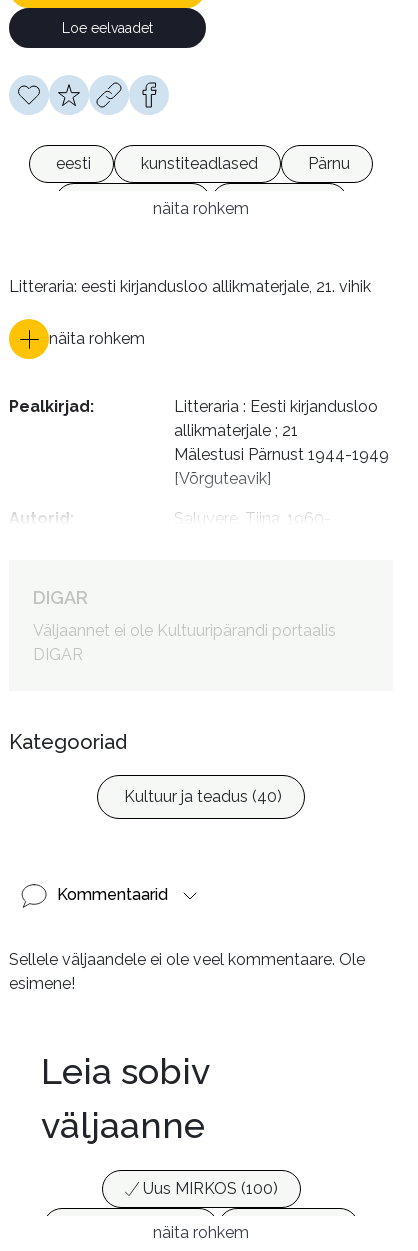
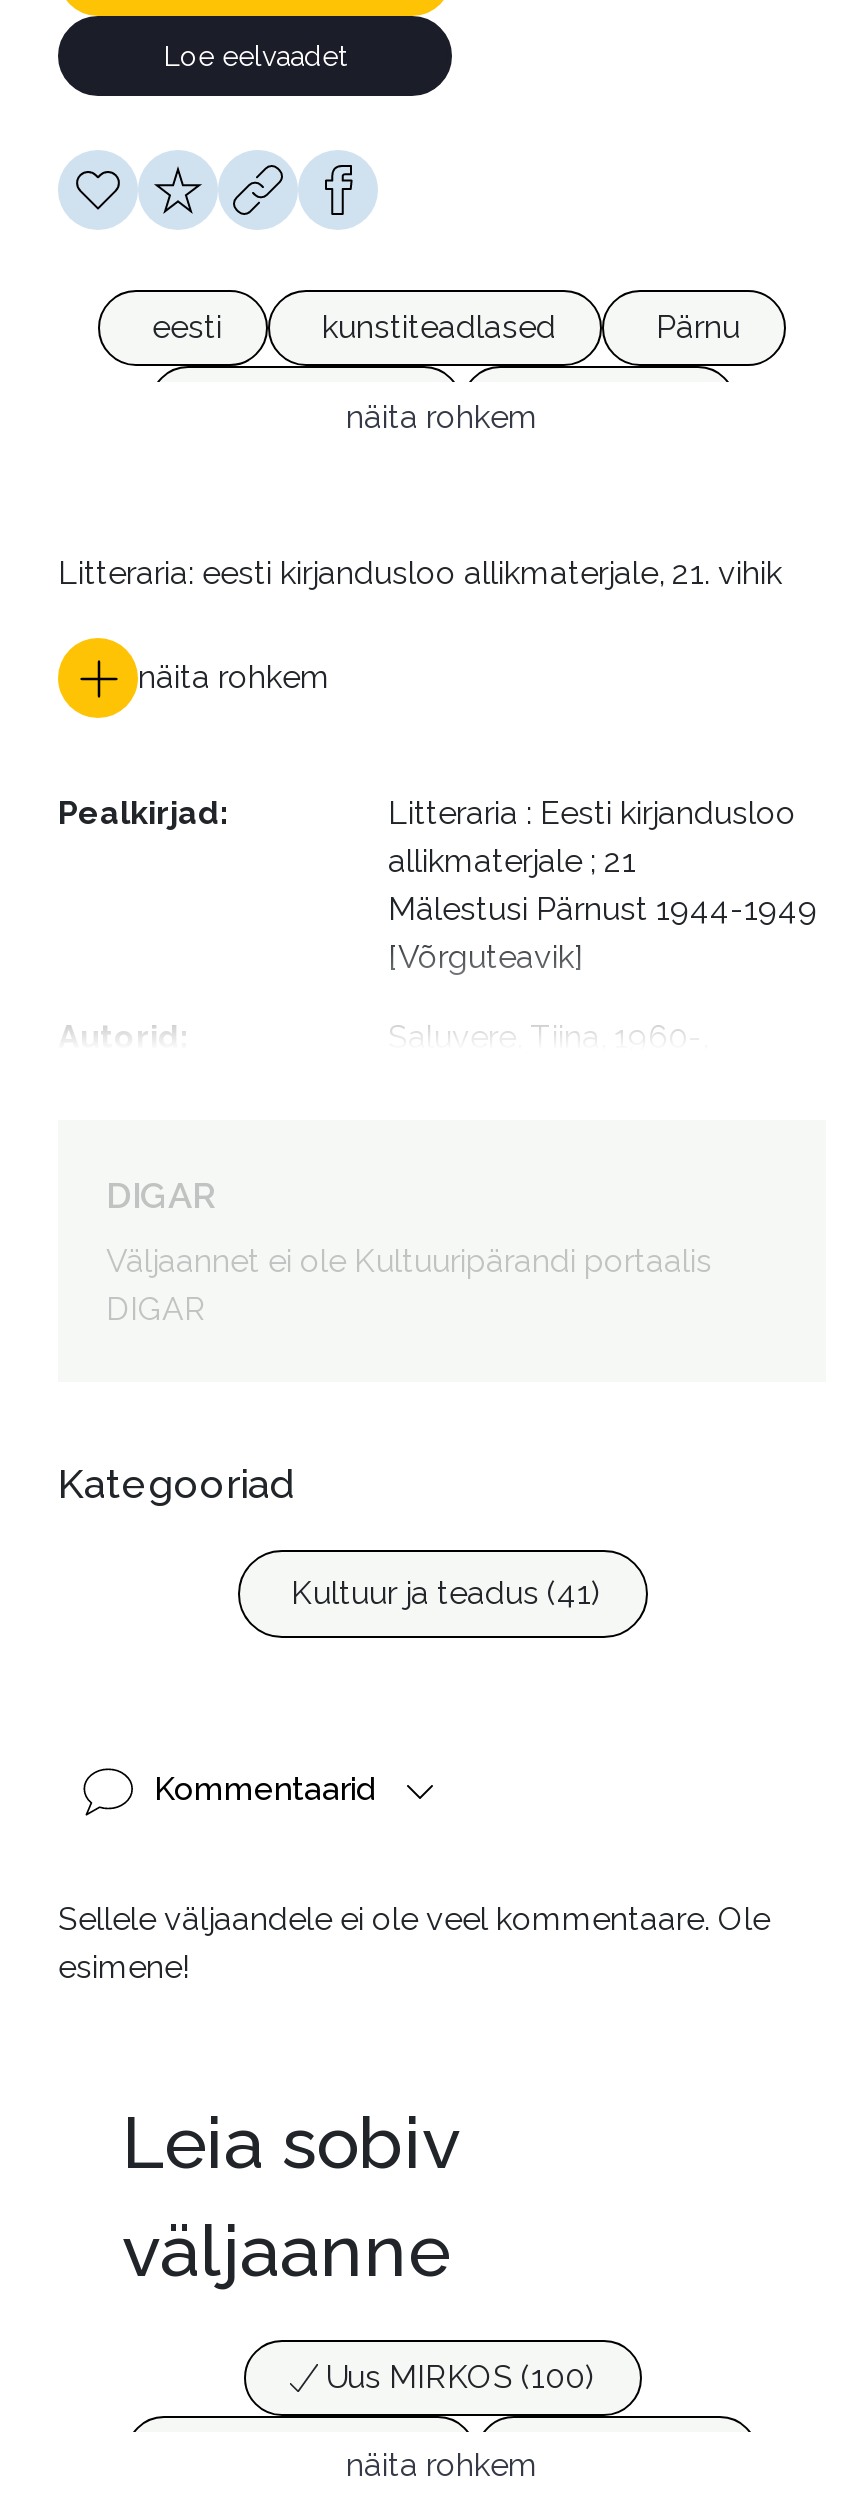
[124,787,282,806] Kultuur ja teadus (40) -> [291,1574,601,1612] Kultuur ja teadus (41)

